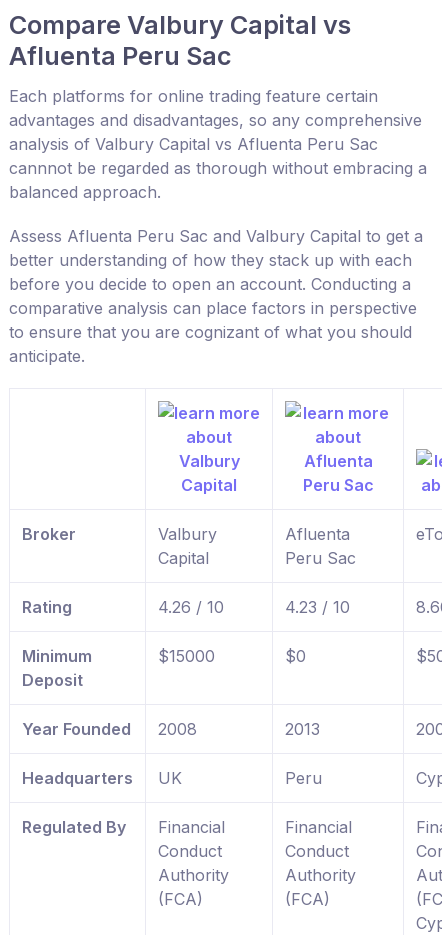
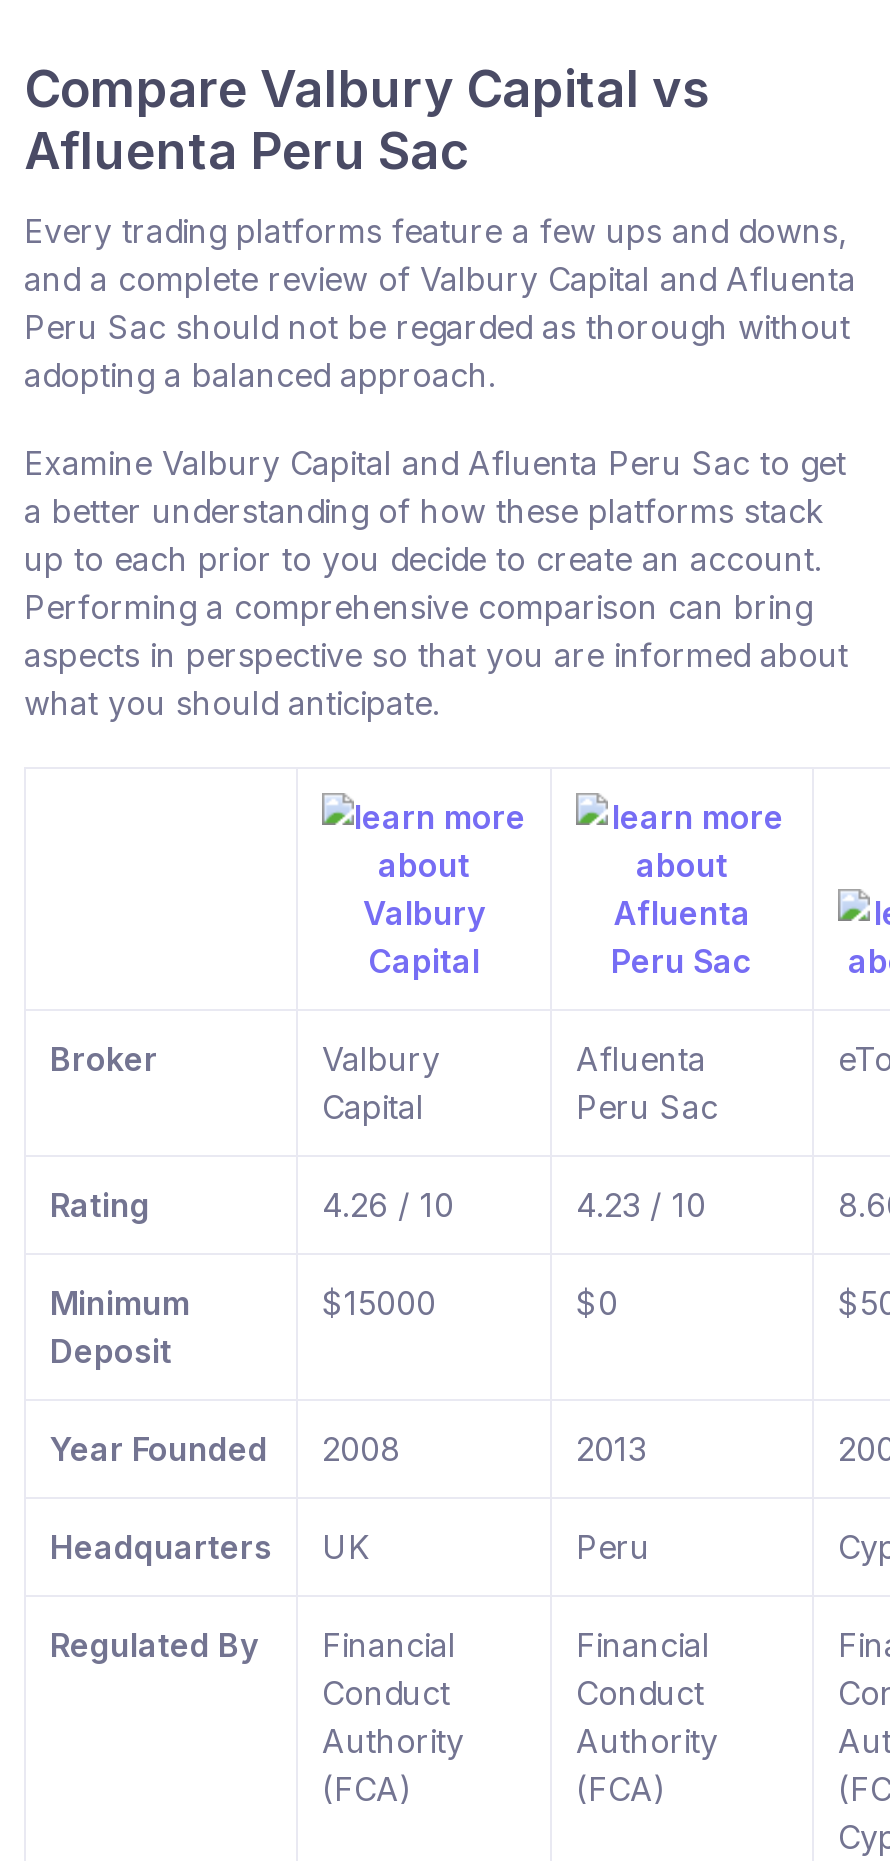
[9,86,427,202] Each platforms for online trading feature certain | advantages and disadvantages, so any comprehensive | analysis of Valbury Capital vs Afluenta Peru Sac | cannnot be regarded as thorough without embracing a | balanced approach. -> [24,210,856,394] Every trading platforms feature a few ups and downs, | and a complete review of Valbury Capital and Afluenta | Peru Sac should not be regarded as thorough without | adopting a balanced approach.
[9,226,423,366] Assess Afluenta Peru Sac and Valbury Capital to get a | better understanding of how they stack up with each | before you decide to open an account. Conducting a | comparative analysis can place factors in perspective | to ensure that you are cognizant of what you should | anticipate. -> [24,442,848,722] Examine Valbury Capital and Afluenta Peru Sac to get | a better understanding of how these platforms stack | up to each prior to you decide to create an account. | Performing a comprehensive comparison can bring | aspects in perspective so that you are informed about | what you should anticipate.

